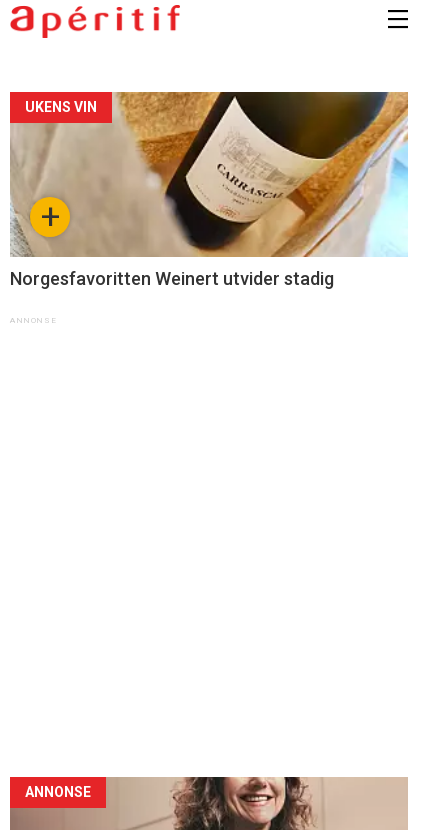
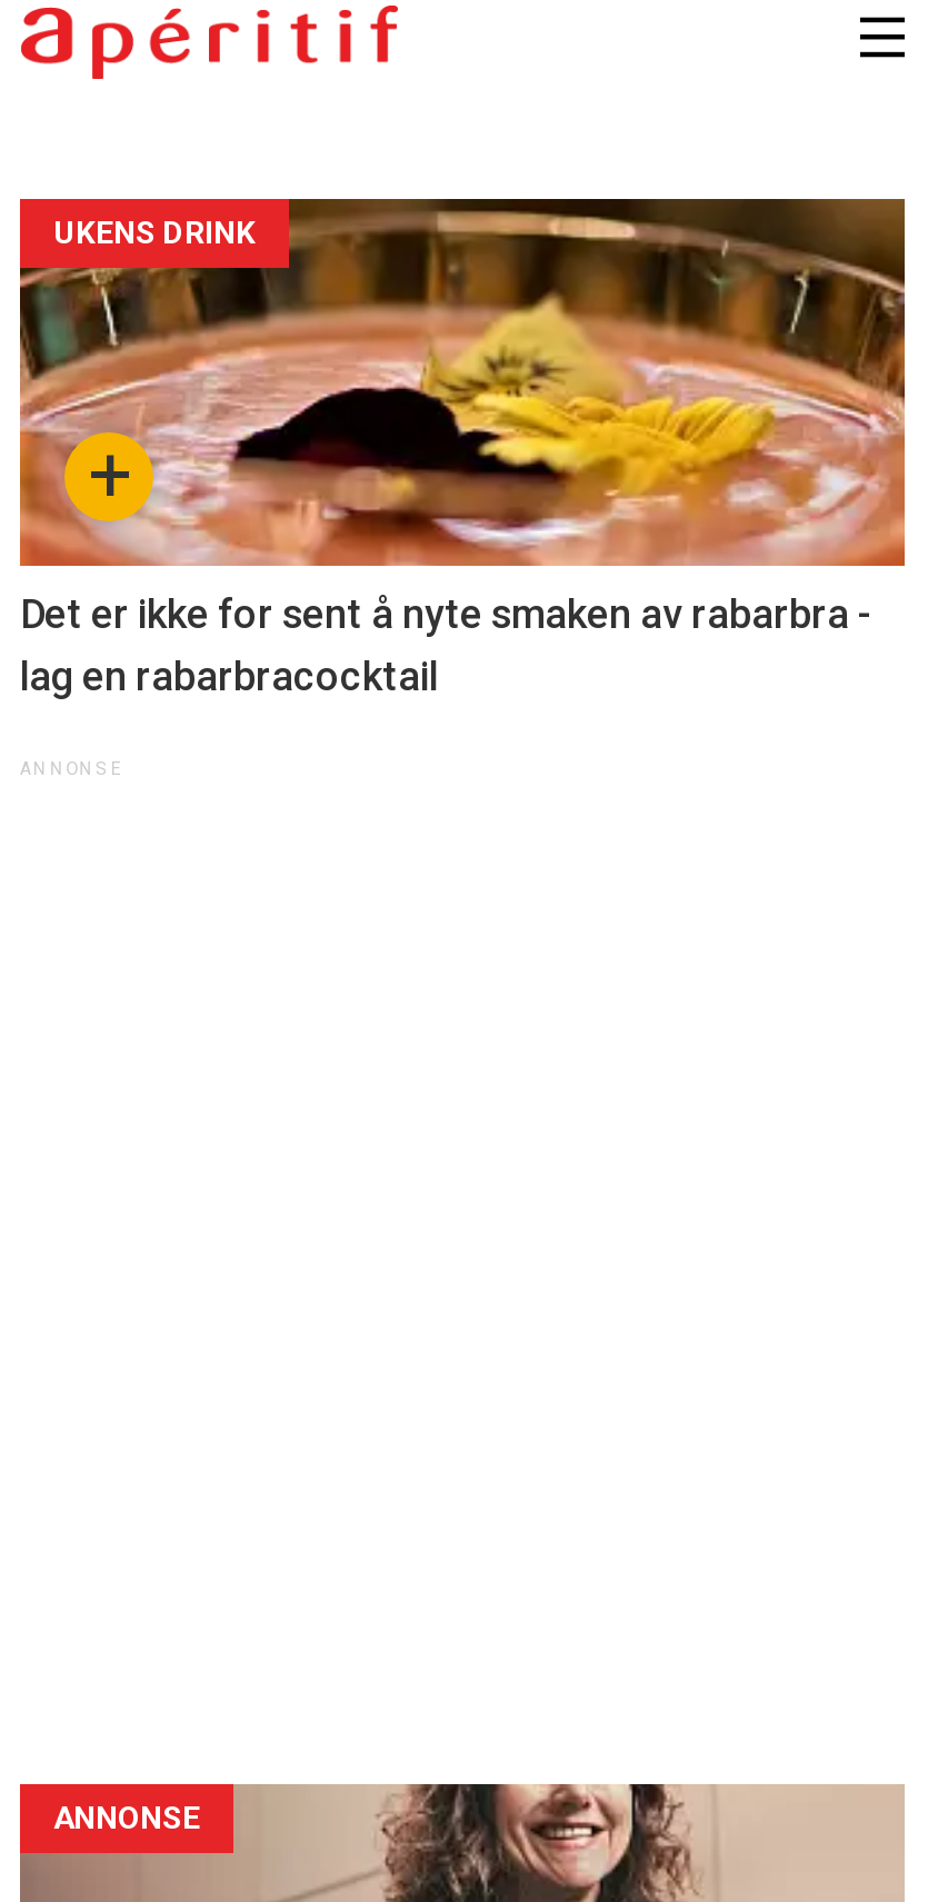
[10,91,409,233] [image] | UKENS VIN -> [18,197,907,568] [image] | UKENS DRINK
[10,268,334,289] Norgesfavoritten Weinert utvider stadig -> [20,590,874,699] Det er ikke for sent å nyte smaken av rabarbra - | lag en rabarbracocktail

